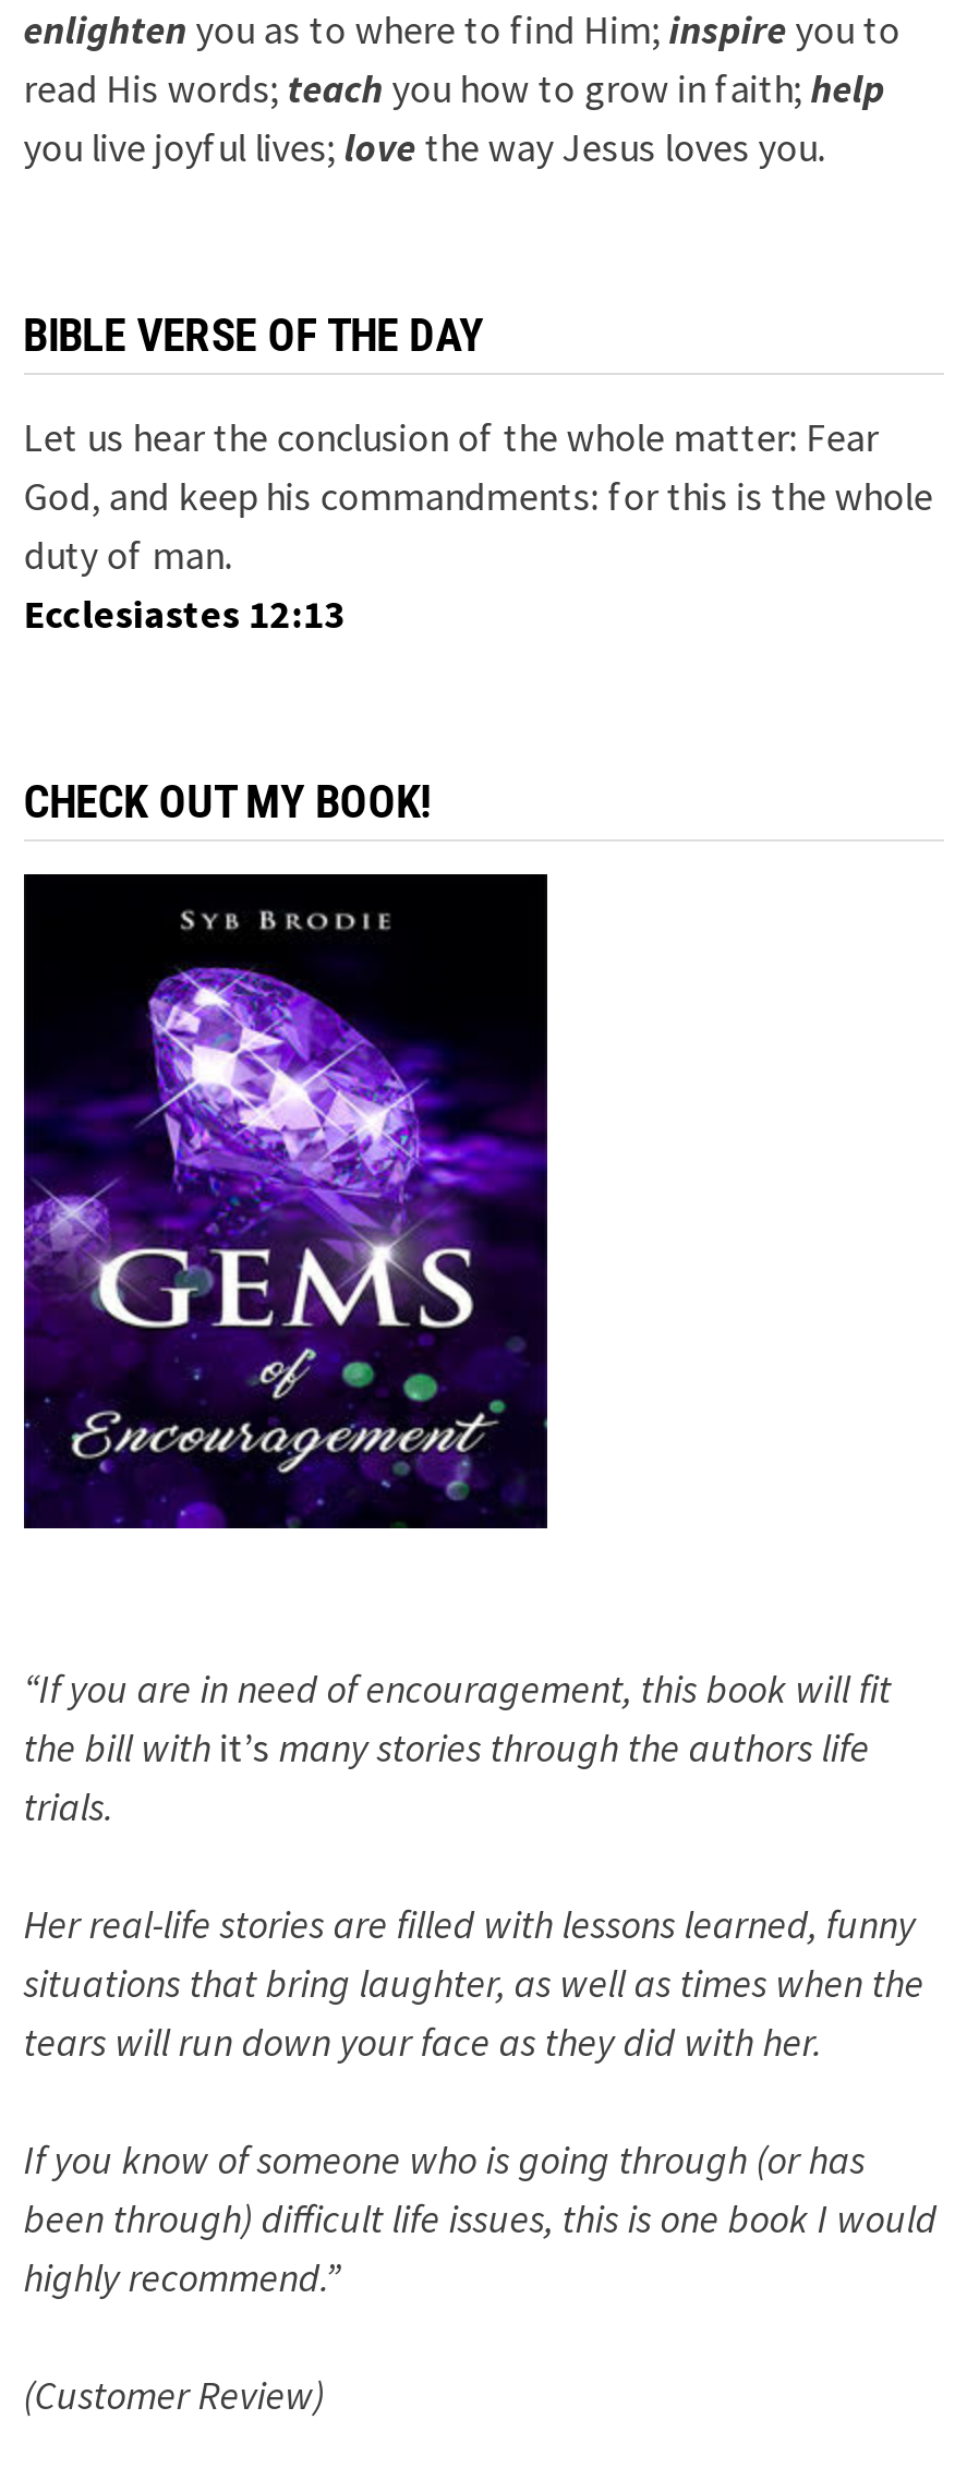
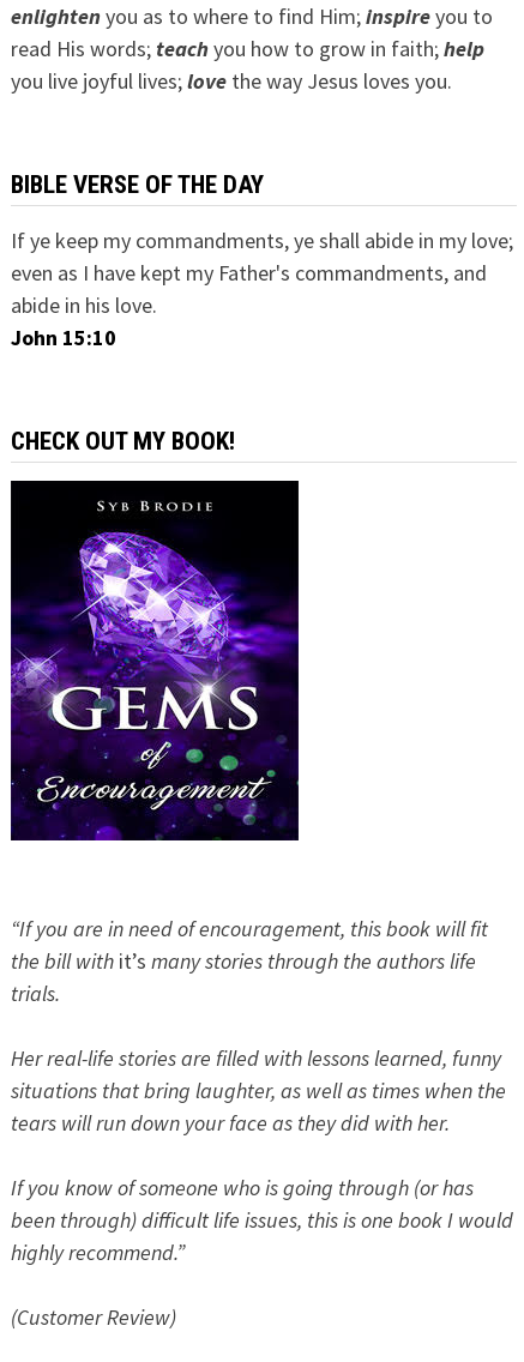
[24,412,933,638] Let us hear the conclusion of the whole matter: Fear | God, and keep his commandments: for this is the whole | duty of man. | Ecclesiastes 12:13 -> [11,226,513,351] If ye keep my commandments, ye shall abide in my love; | even as I have kept my Father's commandments, and | abide in his love. | John 15:10

